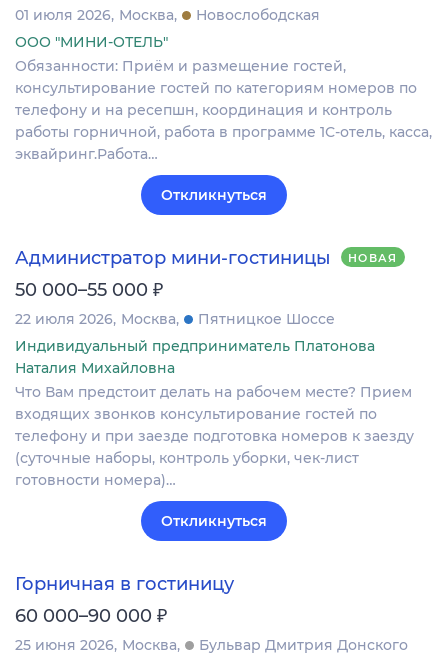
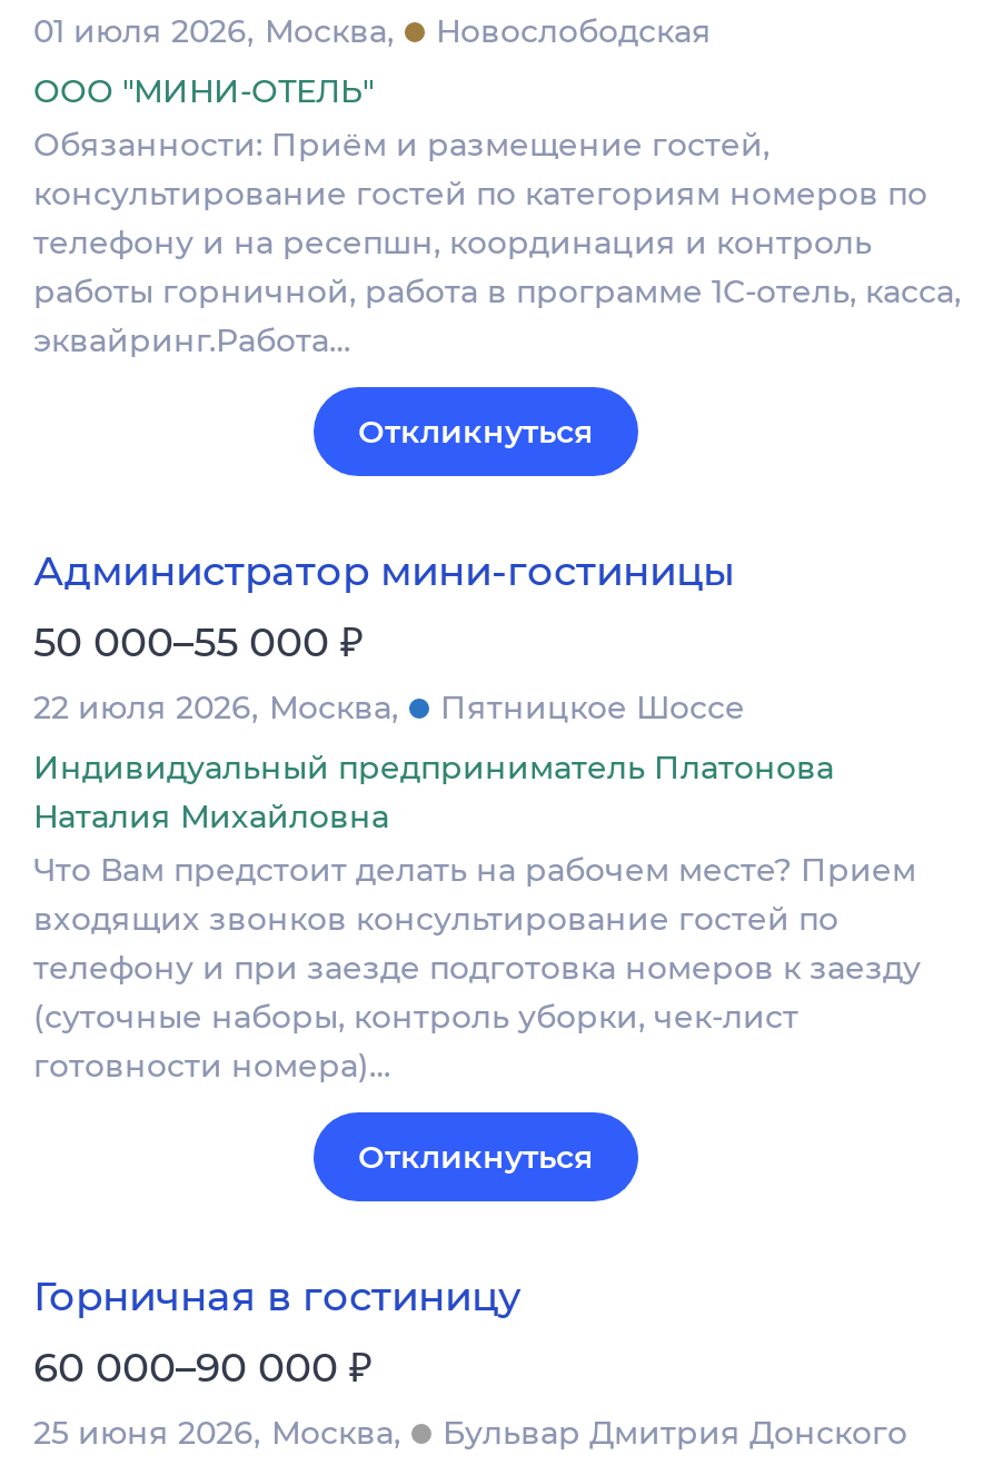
[348,251,397,265] НОВАЯ -> none

